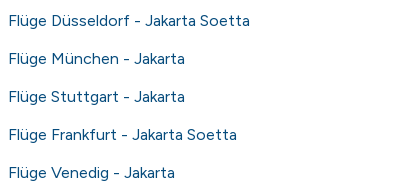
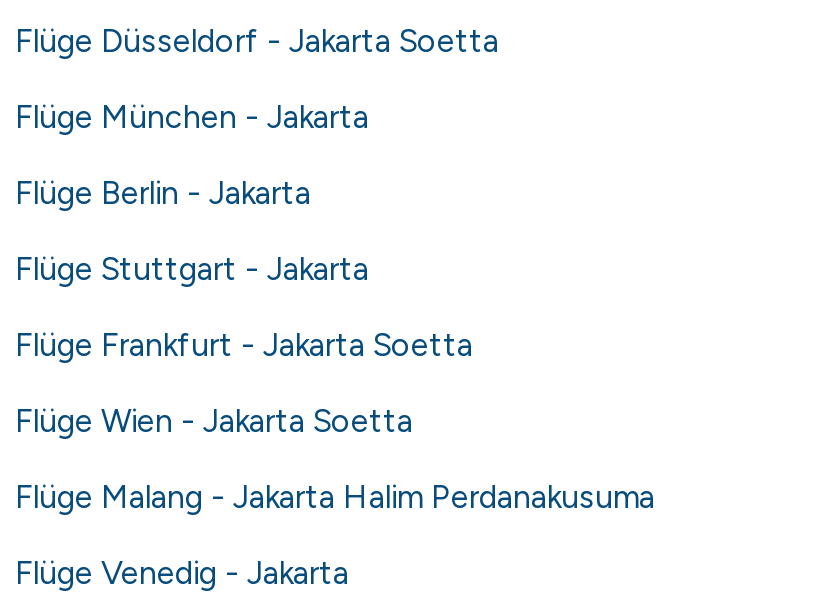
none -> [15,174,311,212] Flüge Berlin - Jakarta
none -> [15,402,655,516] Flüge Wien - Jakarta Soetta | Flüge Malang - Jakarta Halim Perdanakusuma

